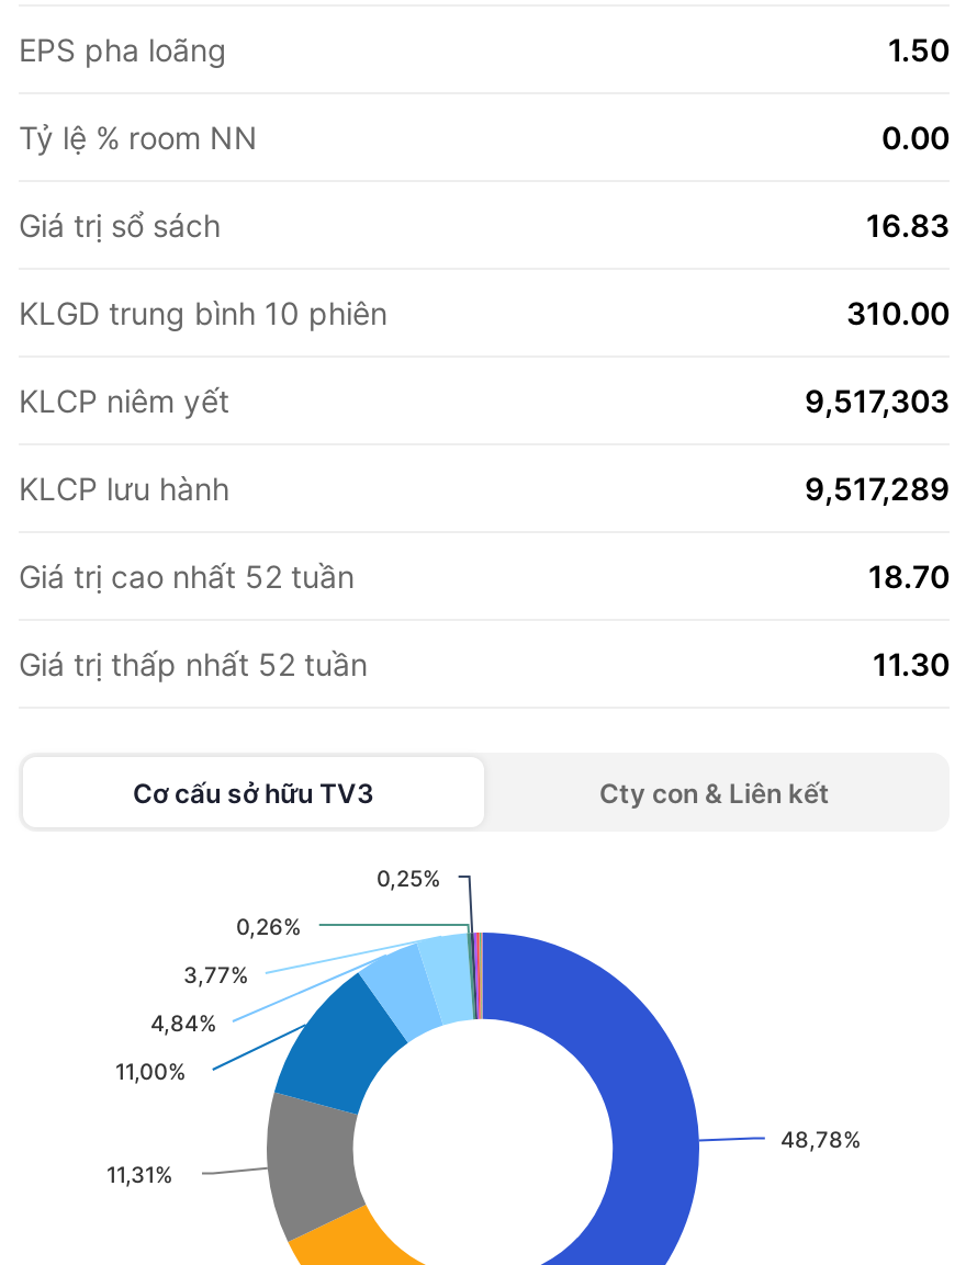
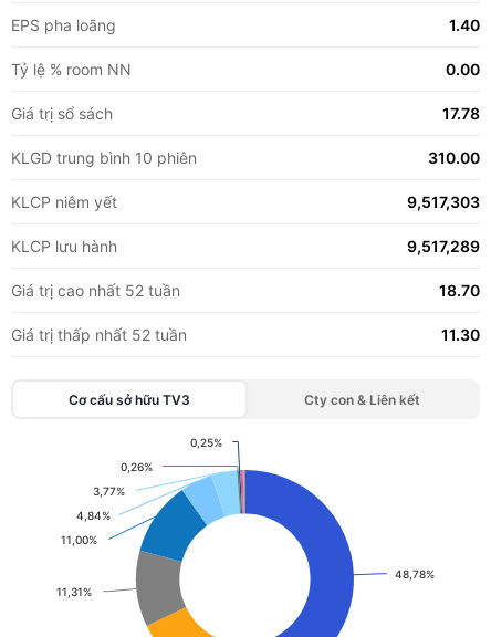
[888,31,950,68] 1.50 -> [449,16,480,35] 1.40
[866,207,950,244] 16.83 -> [442,104,480,123] 17.78

